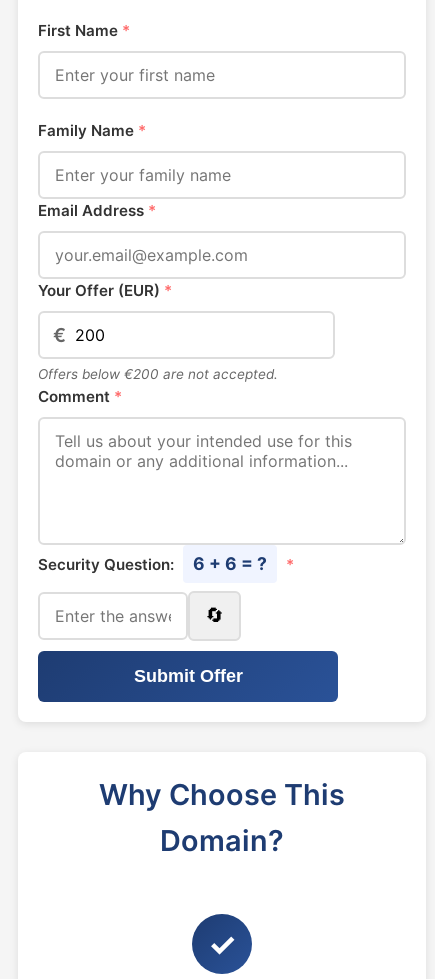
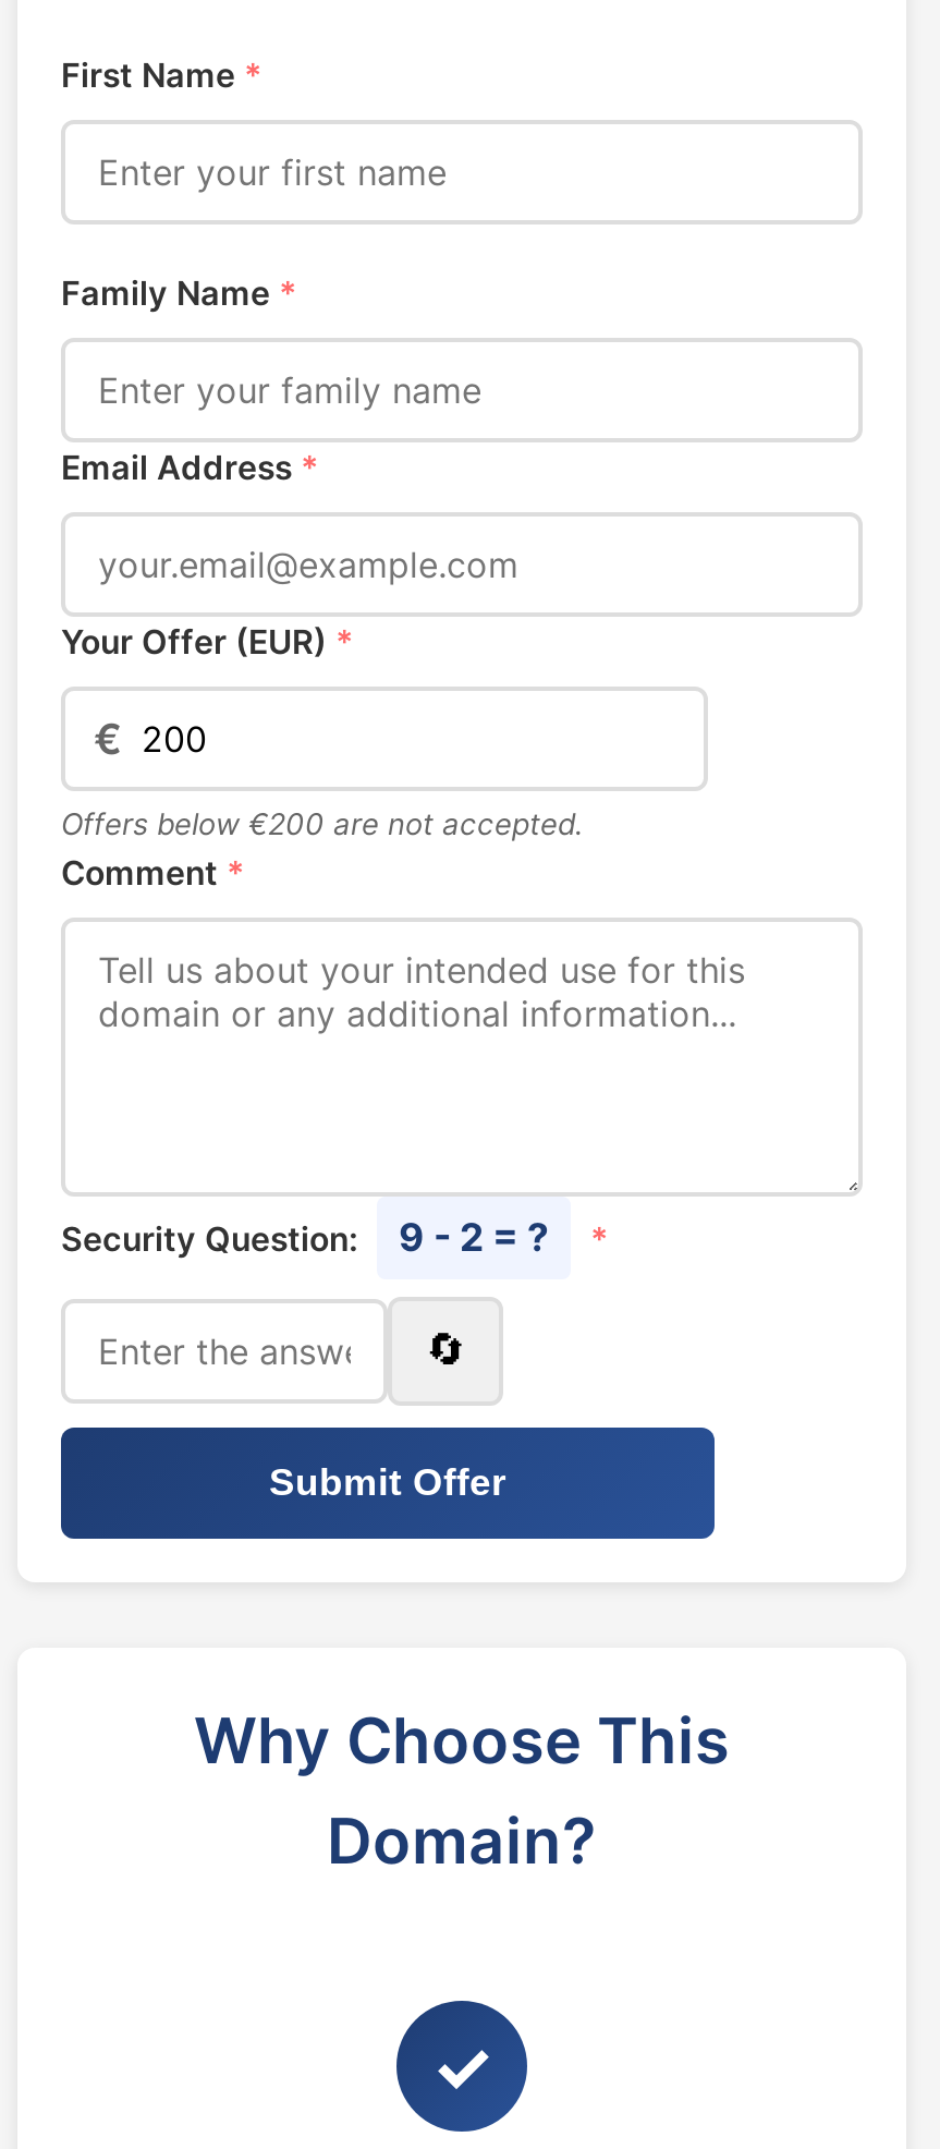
[193,553,267,574] 6 + 6 = ? -> [399,1214,549,1260] 9 - 2 = ?

